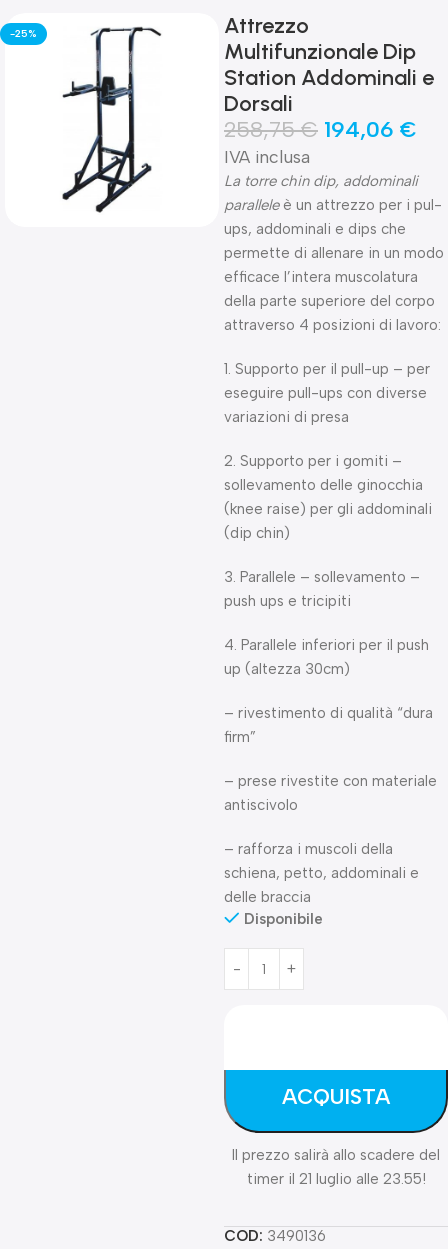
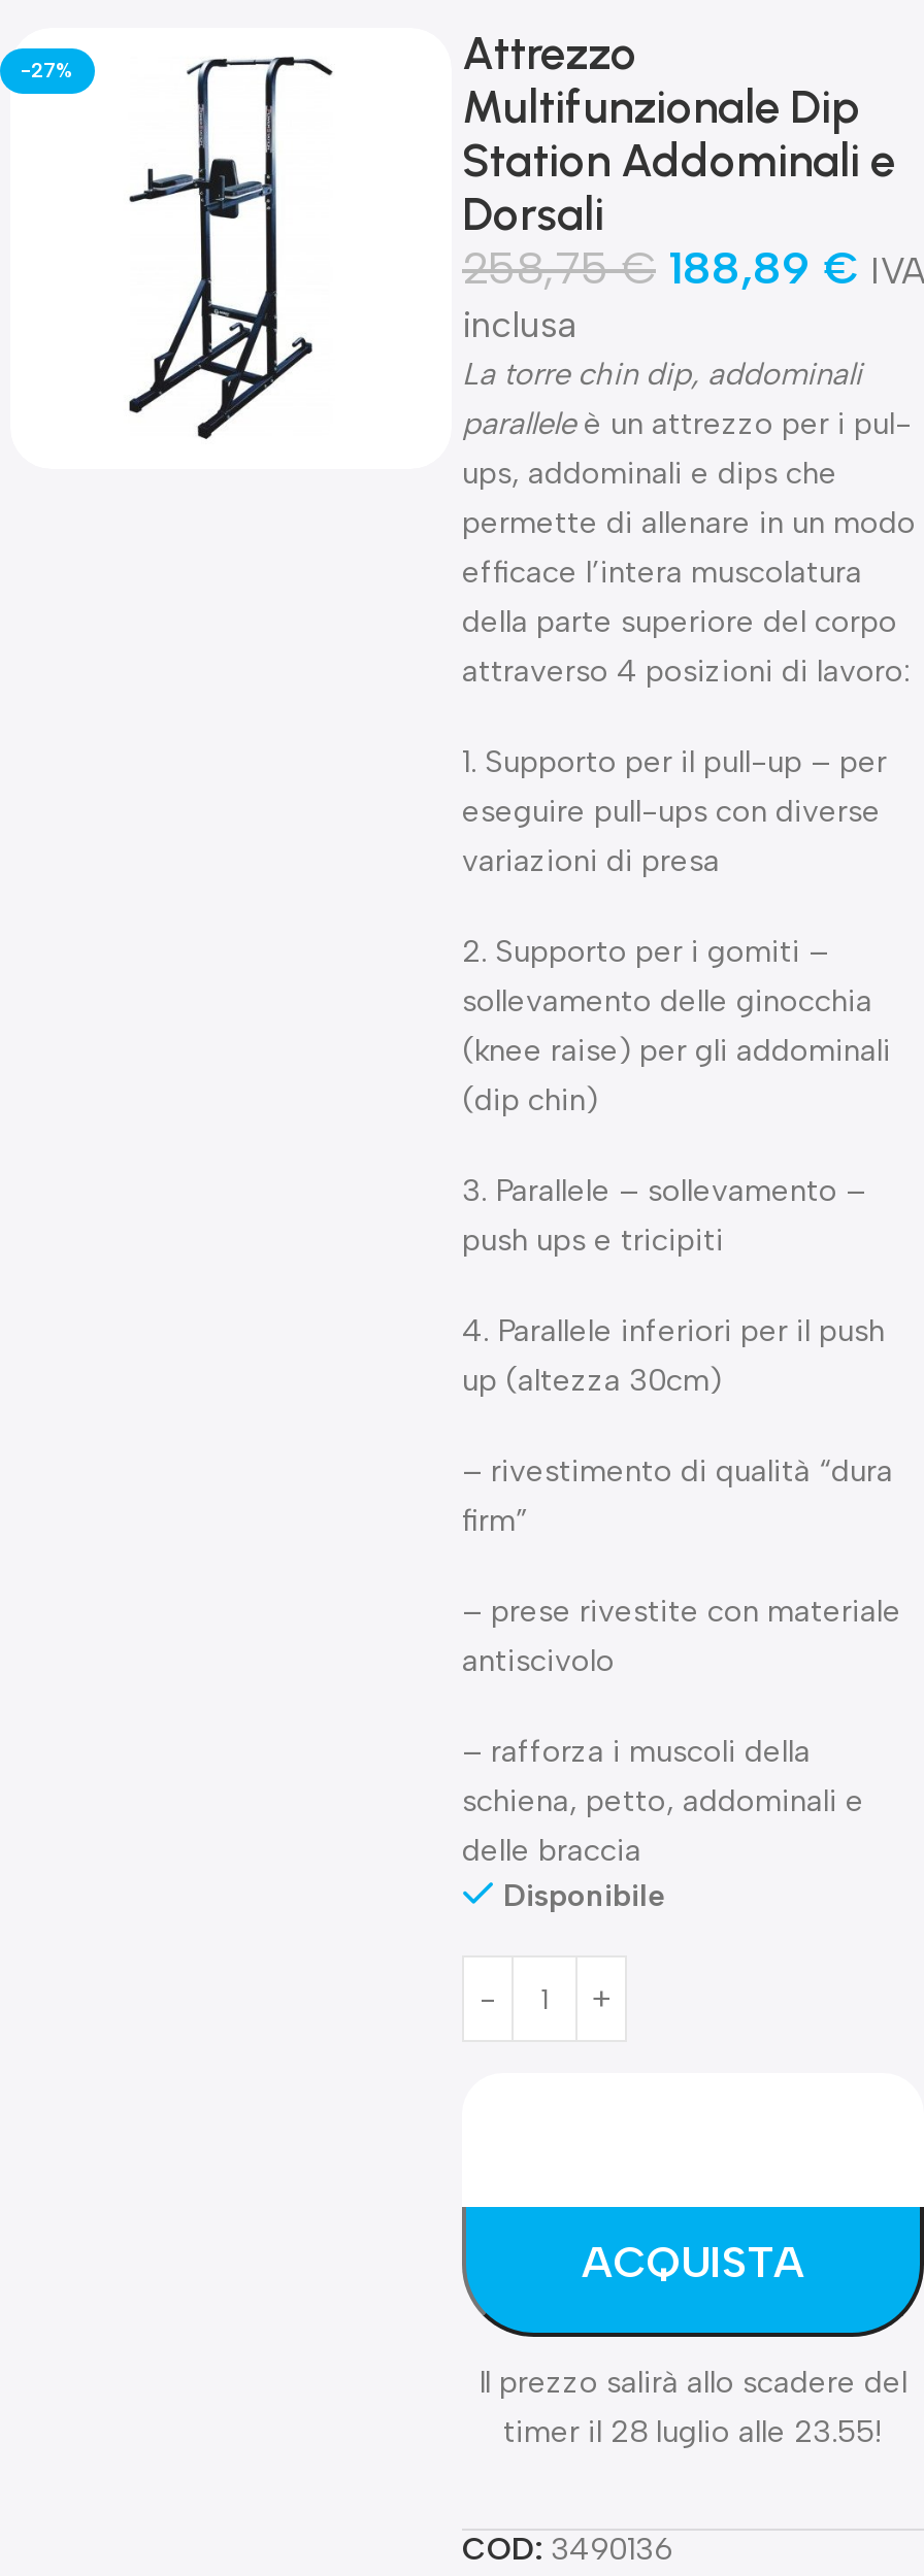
[10,27,37,40] -25% -> [21,57,74,83] -27%
[224,116,417,167] 258,75€ 194,06 € | IVA inclusa -> [462,240,924,345] 258,75€ 188,89 € IVA | inclusa
[246,1170,425,1188] timer il 21 luglio alle 23.55! -> [503,2413,883,2450] timer il 28 luglio alle 23.55!

